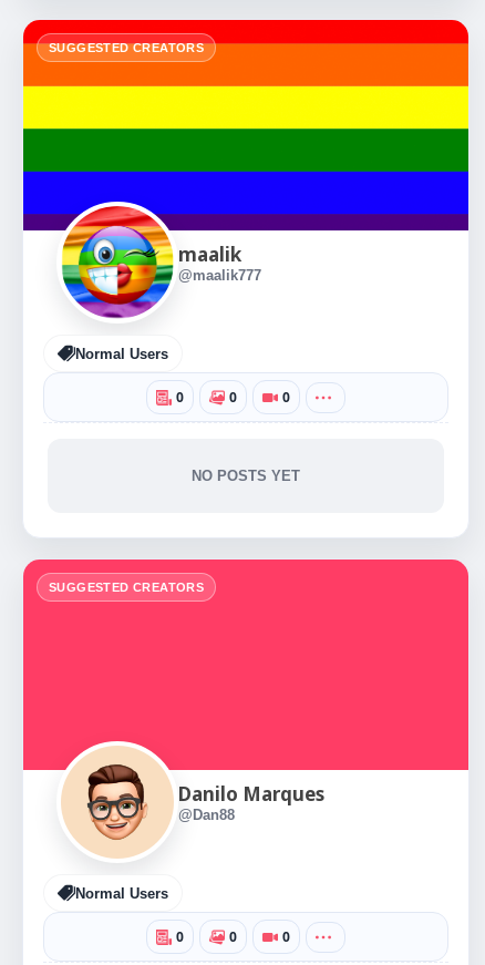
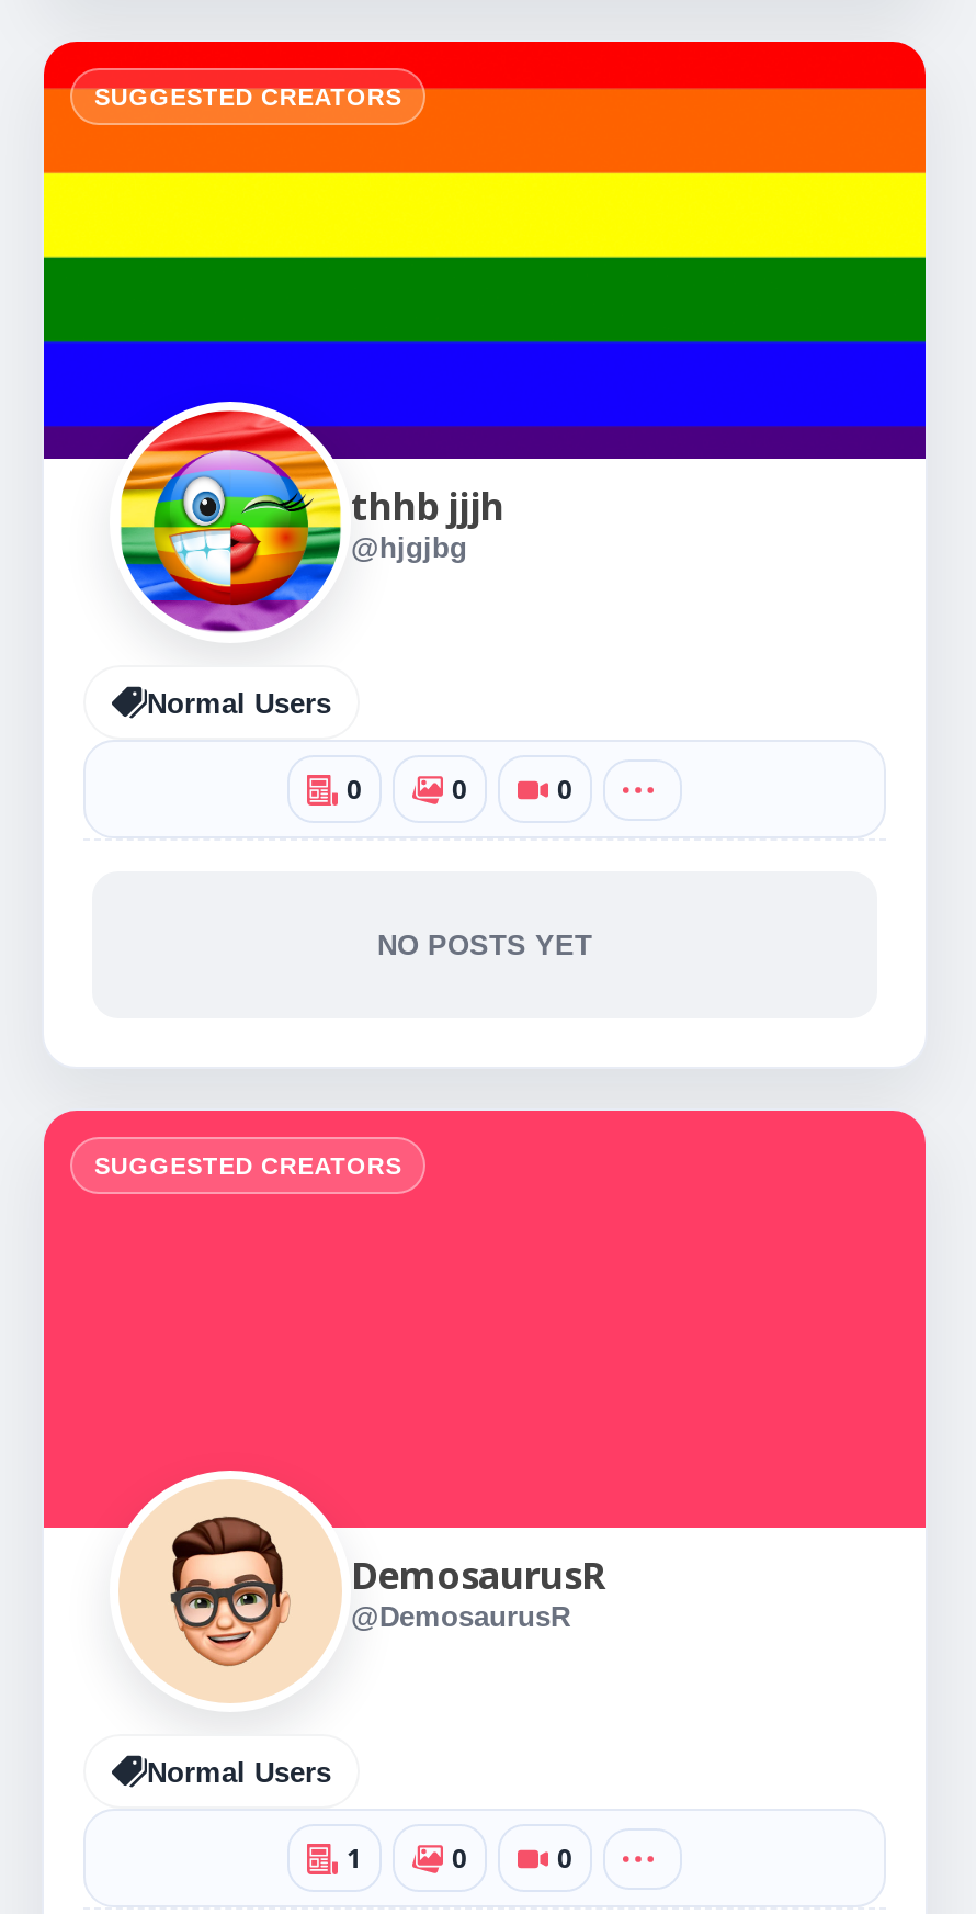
[178,242,261,284] maalik | @maalik777 -> [351,481,504,564] thhb jjjh | @hjgjbg
[178,781,324,823] Danilo Marques | @Dan88 -> [351,1550,605,1633] DemosaurusR | @DemosaurusR
[176,927,184,946] 0 -> [347,1839,362,1877] 1

